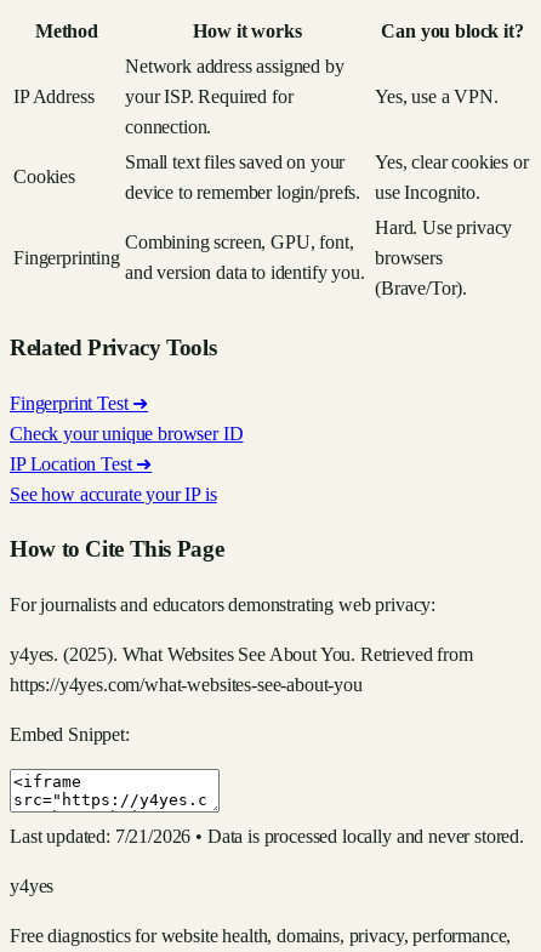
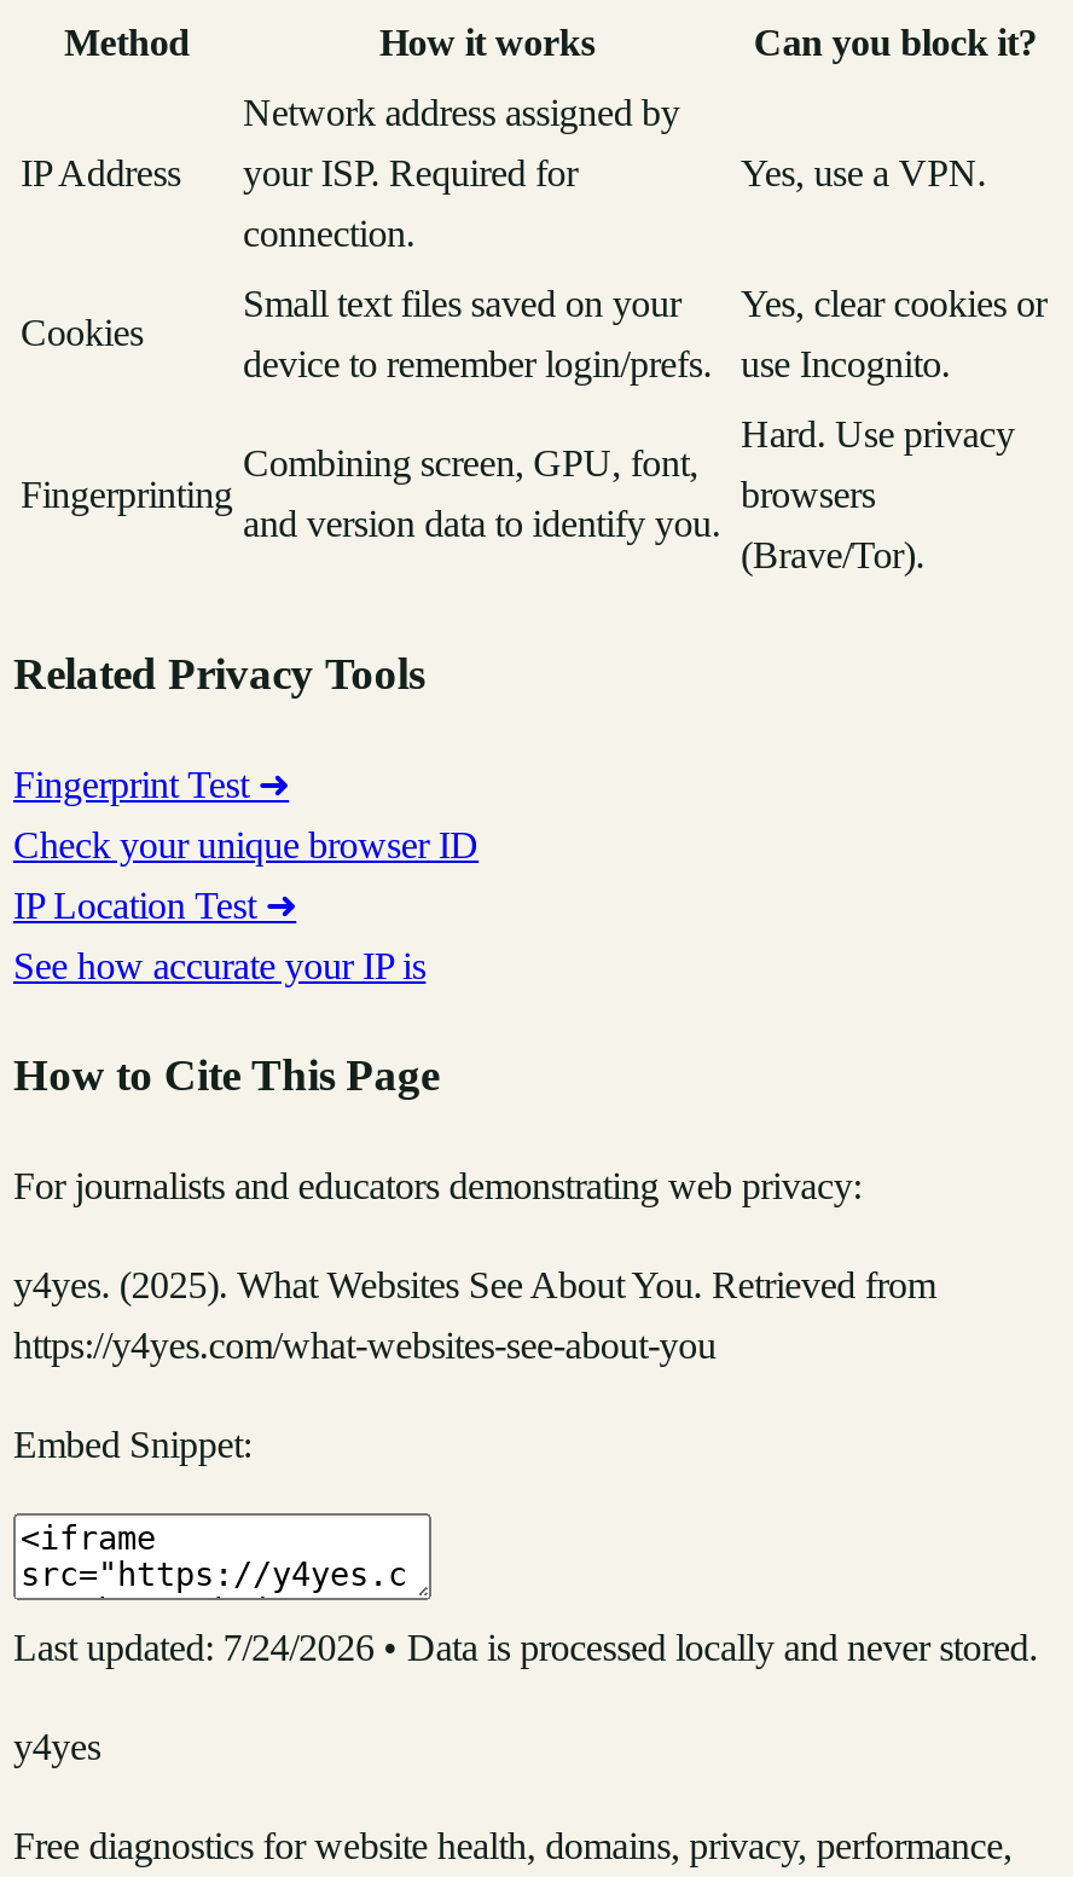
[10,826,524,847] Last updated: 7/21/2026 • Data is processed locally and never stored. -> [13,1627,1038,1668] Last updated: 7/24/2026 • Data is processed locally and never stored.

